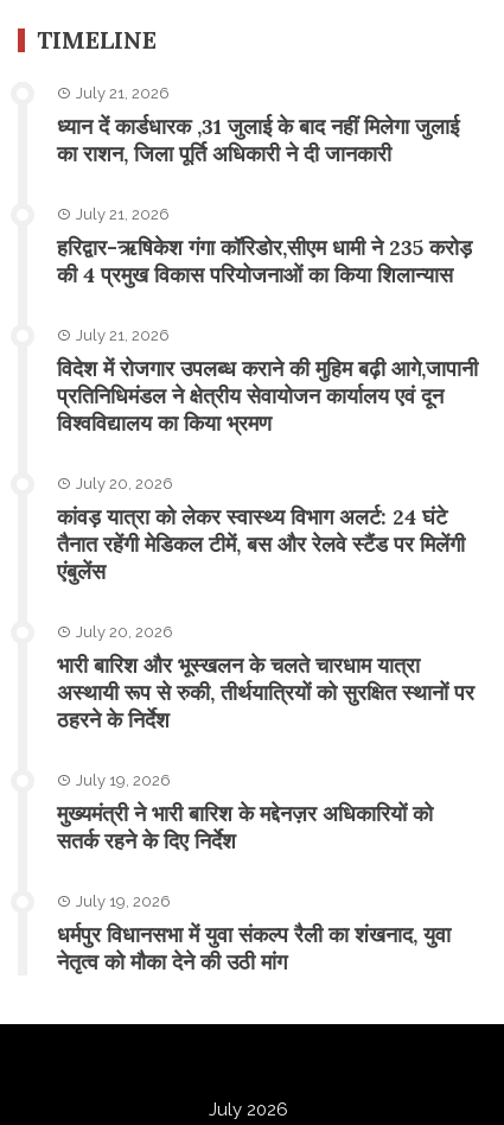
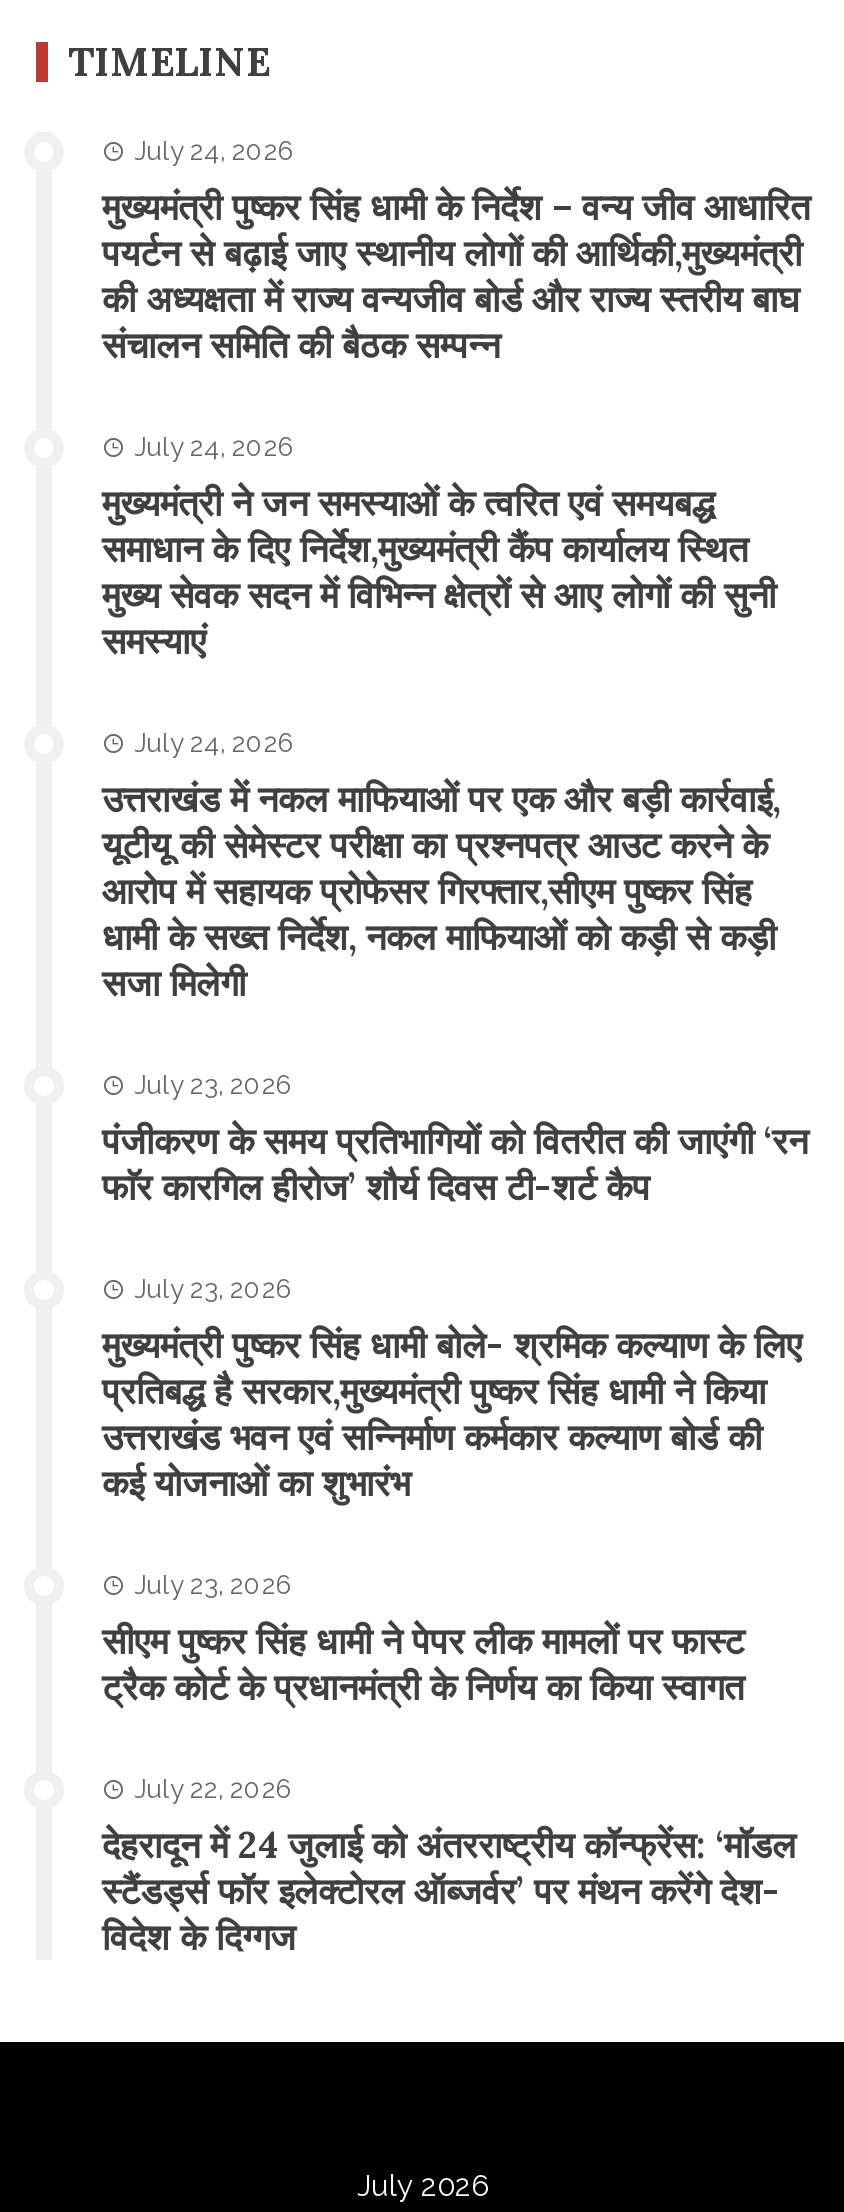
[57,84,459,167] July 21, 2026 | ध्यान दें कार्डधारक ,31 जुलाई के बाद नहीं मिलेगा जुलाई | का राशन, जिला पूर्ति अधिकारी ने दी जानकारी -> [102,136,810,368] July 24, 2026 | मुख्यमंत्री पुष्कर सिंह धामी के निर्देश – वन्य जीव आधारित | पयर्टन से बढ़ाई जाए स्थानीय लोगों की आर्थिकी,मुख्यमंत्री | की अध्यक्षता में राज्य वन्यजीव बोर्ड और राज्य स्तरीय बाघ | संचालन समिति की बैठक सम्पन्न
[57,205,472,288] July 21, 2026 | हरिद्वार-ऋषिकेश गंगा कॉरिडोर,सीएम धामी ने 235 करोड़ | की 4 प्रमुख विकास परियोजनाओं का किया शिलान्यास -> [102,432,776,664] July 24, 2026 | मुख्यमंत्री ने जन समस्याओं के त्वरित एवं समयबद्ध | समाधान के दिए निर्देश,मुख्यमंत्री कैंप कार्यालय स्थित | मुख्य सेवक सदन में विभिन्न क्षेत्रों से आए लोगों की सुनी | समस्याएं
[57,326,478,436] July 21, 2026 | विदेश में रोजगार उपलब्ध कराने की मुहिम बढ़ी आगे,जापानी | प्रतिनिधिमंडल ने क्षेत्रीय सेवायोजन कार्यालय एवं दून | विश्वविद्यालय का किया भ्रमण -> [102,728,780,1006] July 24, 2026 | उत्तराखंड में नकल माफियाओं पर एक और बड़ी कार्रवाई, | यूटीयू की सेमेस्टर परीक्षा का प्रश्नपत्र आउट करने के | आरोप में सहायक प्रोफेसर गिरफ्तार,सीएम पुष्कर सिंह | धामी के सख्त निर्देश, नकल माफियाओं को कड़ी से कड़ी | सजा मिलेगी
[57,474,465,585] July 20, 2026 | कांवड़ यात्रा को लेकर स्वास्थ्य विभाग अलर्ट: 24 घंटे | तैनात रहेंगी मेडिकल टीमें, बस और रेलवे स्टैंड पर मिलेंगी | एंबुलेंस -> [102,1070,808,1210] July 23, 2026 | पंजीकरण के समय प्रतिभागियों को वितरीत की जाएंगी ‘रन | फाॅर कारगिल हीरोज’ शौर्य दिवस टी-शर्ट कैप
[57,623,474,733] July 20, 2026 | भारी बारिश और भूस्खलन के चलते चारधाम यात्रा | अस्थायी रूप से रुकी, तीर्थयात्रियों को सुरक्षित स्थानों पर | ठहरने के निर्देश -> [102,1274,802,1506] July 23, 2026 | मुख्यमंत्री पुष्कर सिंह धामी बोले- श्रमिक कल्याण के लिए | प्रतिबद्ध है सरकार,मुख्यमंत्री पुष्कर सिंह धामी ने किया | उत्तराखंड भवन एवं सन्निर्माण कर्मकार कल्याण बोर्ड की | कई योजनाओं का शुभारंभ
[57,771,433,854] July 19, 2026 | मुख्यमंत्री ने भारी बारिश के मद्देनज़र अधिकारियों को | सतर्क रहने के दिए निर्देश -> [102,1570,744,1710] July 23, 2026 | सीएम पुष्कर सिंह धामी ने पेपर लीक मामलों पर फास्ट | ट्रैक कोर्ट के प्रधानमंत्री के निर्णय का किया स्वागत
[57,892,451,975] July 19, 2026 | धर्मपुर विधानसभा में युवा संकल्प रैली का शंखनाद, युवा | नेतृत्व को मौका देने की उठी मांग -> [102,1774,796,1960] July 22, 2026 | देहरादून में 24 जुलाई को अंतरराष्ट्रीय कॉन्फ्रेंस: ‘मॉडल | स्टैंडर्ड्स फॉर इलेक्टोरल ऑब्जर्वर’ पर मंथन करेंगे देश- | विदेश के दिग्गज

